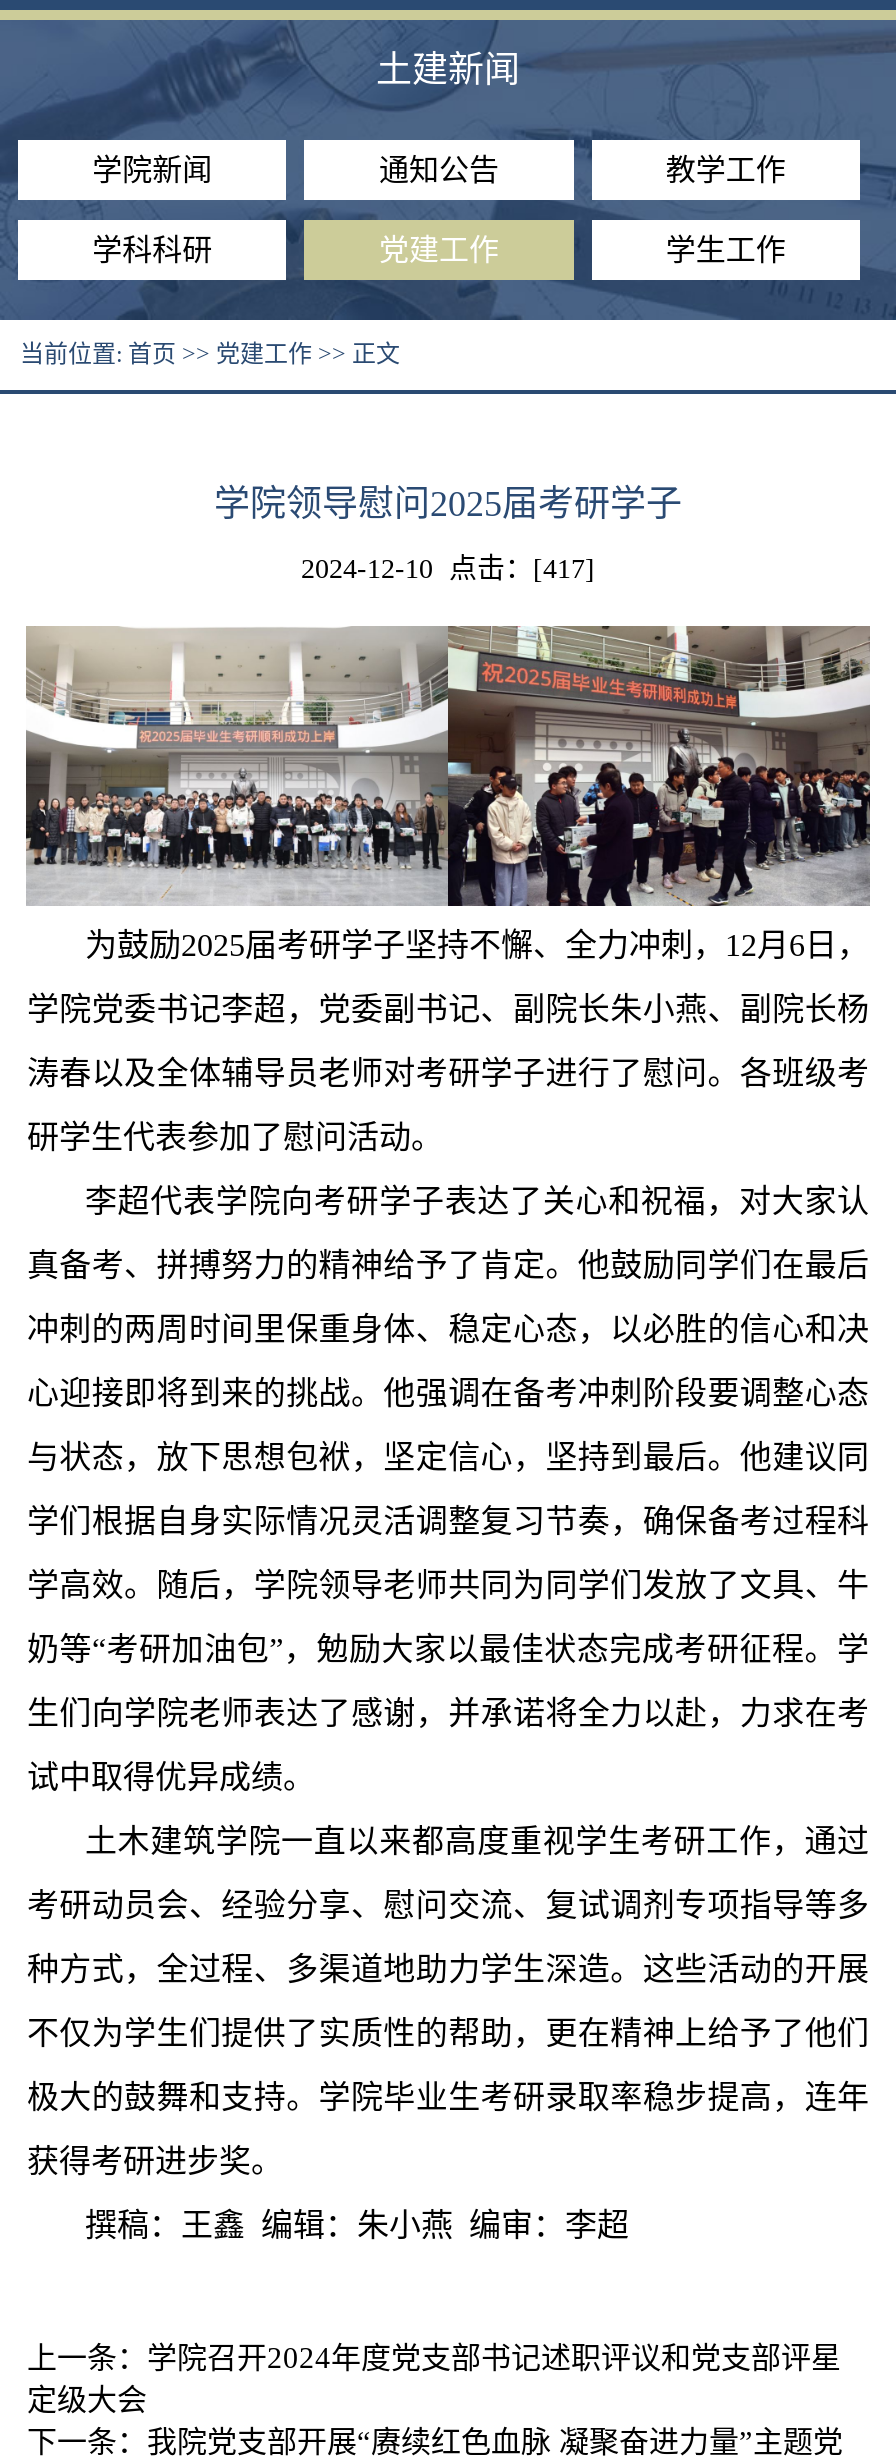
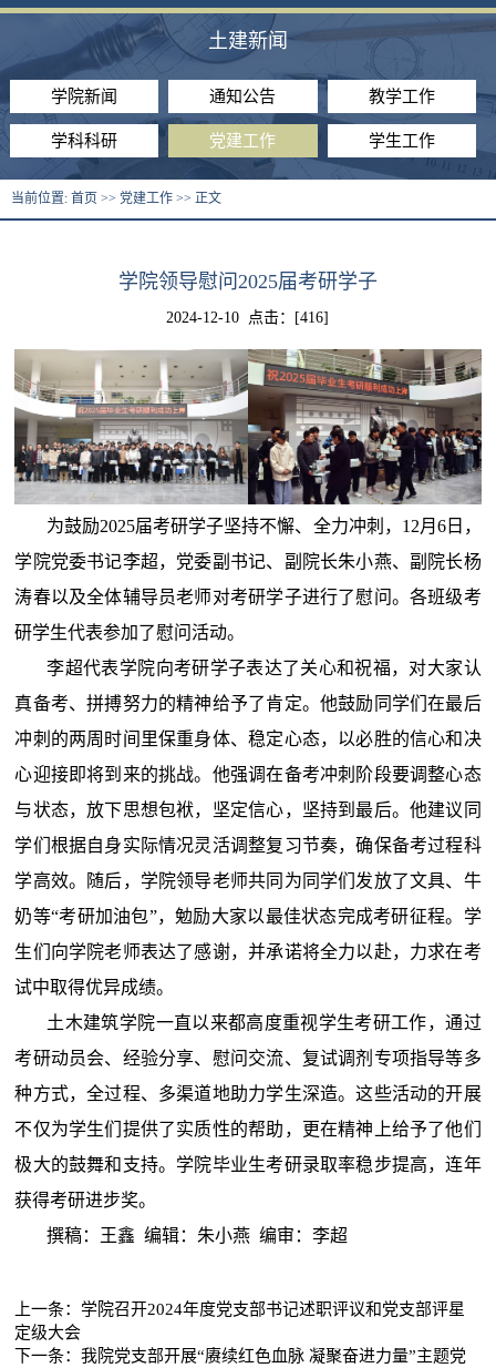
[301,554,595,584] 2024-12-10 点击：[417] -> [167,309,329,326] 2024-12-10 点击：[416]

